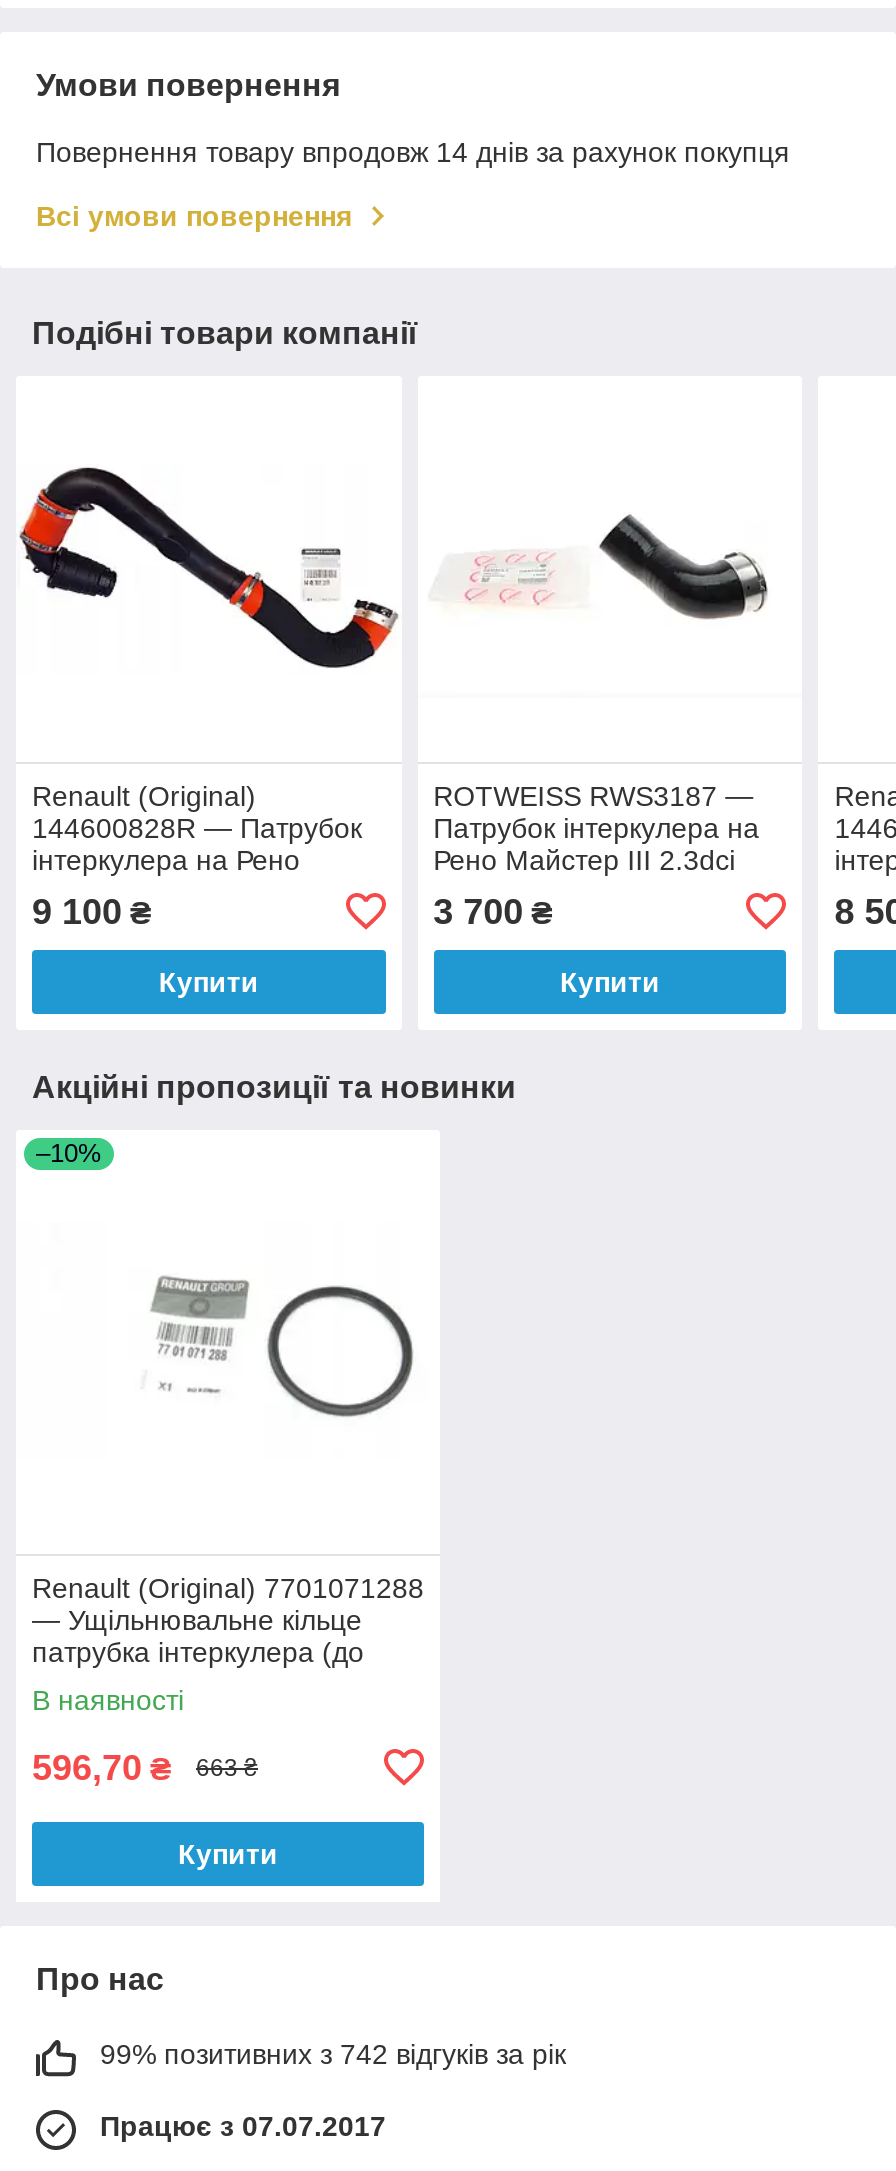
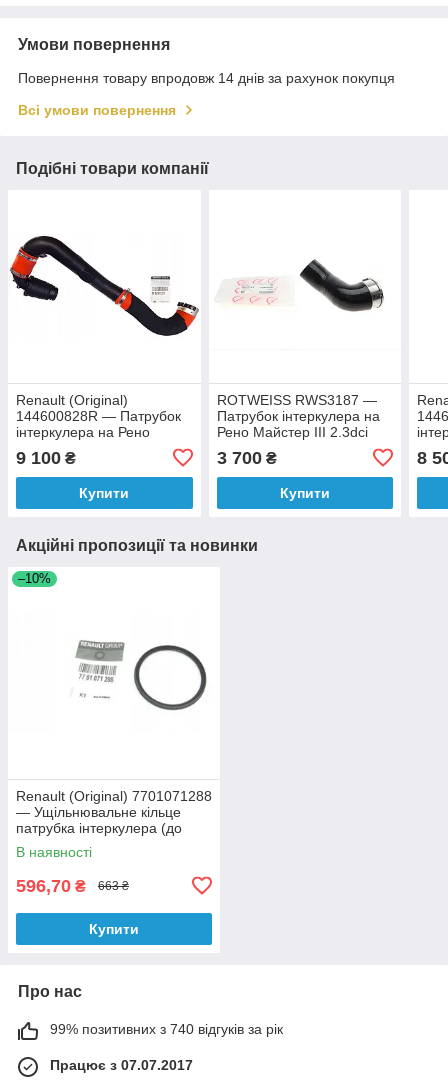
[100,2038,566,2070] 99% позитивних з 742 відгуків за рік -> [50,1021,283,1037] 99% позитивних з 740 відгуків за рік

